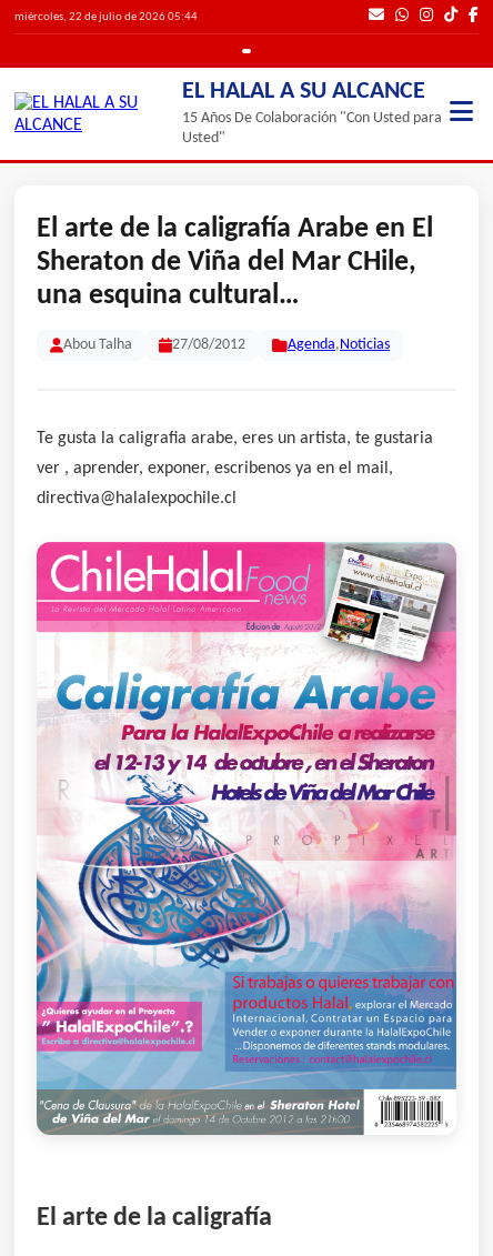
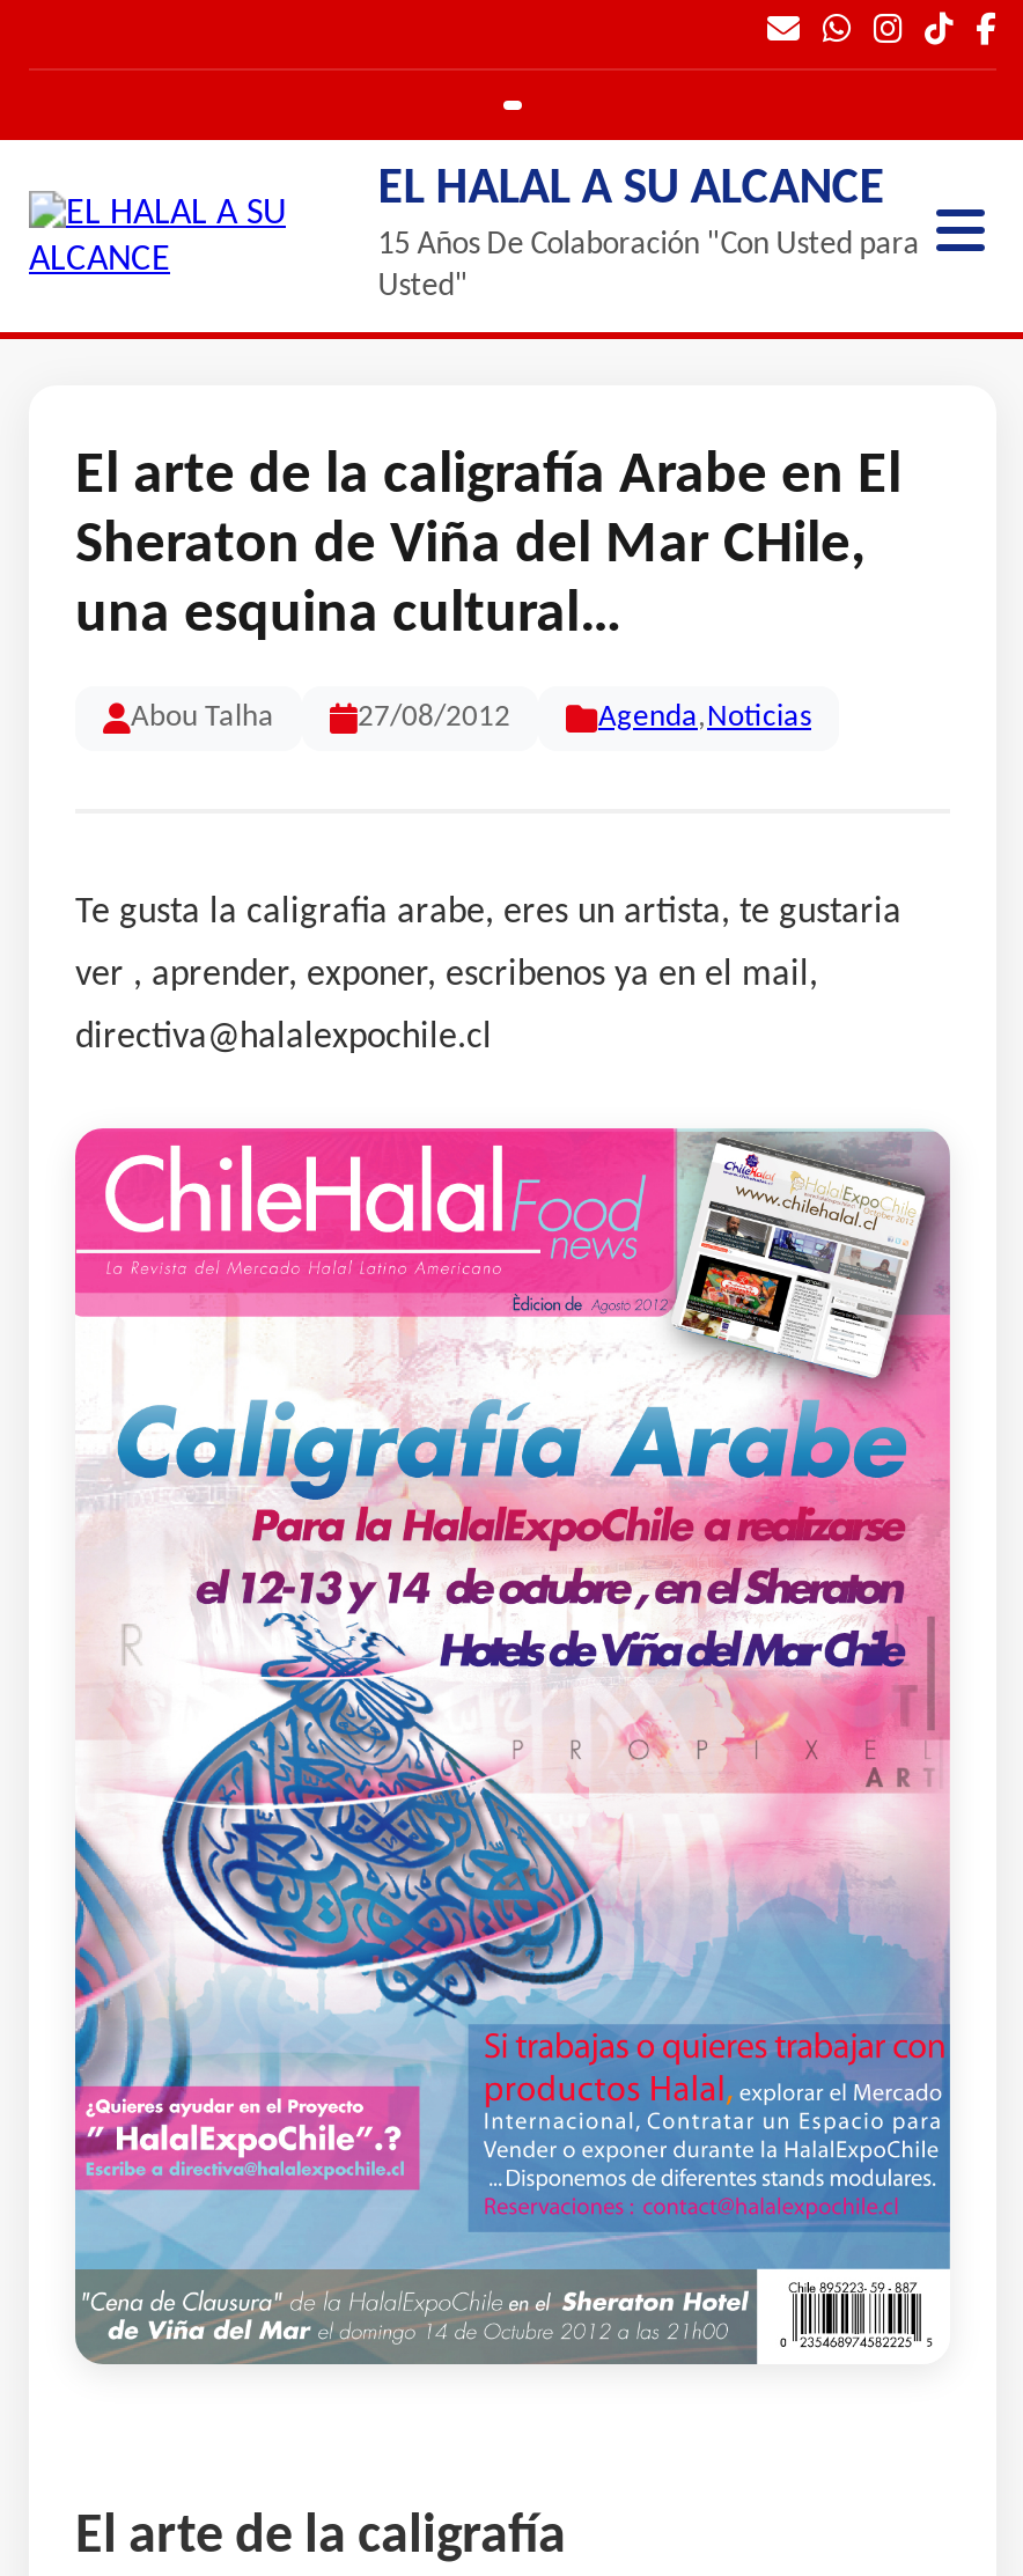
[14,11,198,23] miércoles, 22 de julio de 2026 05:44 -> none

